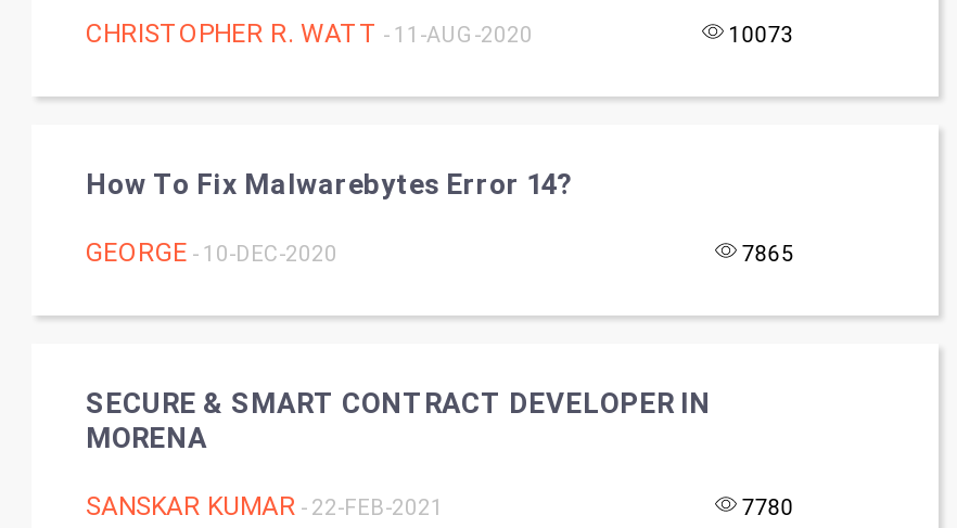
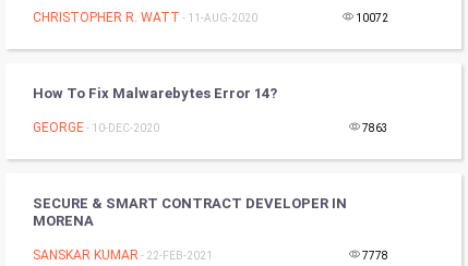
[724,24,794,47] 10073 -> [354,12,389,24] 10072
[737,243,794,266] 7865 -> [360,123,389,135] 7863
[737,496,794,520] 7780 -> [360,250,389,262] 7778

